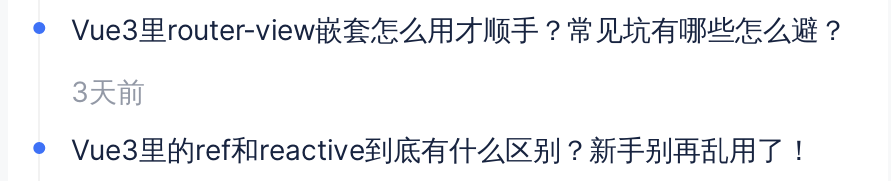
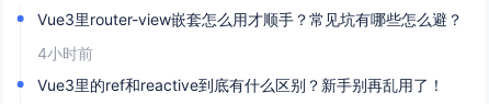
[71,74,145,108] 3天前 -> [38,44,94,62] 4小时前

